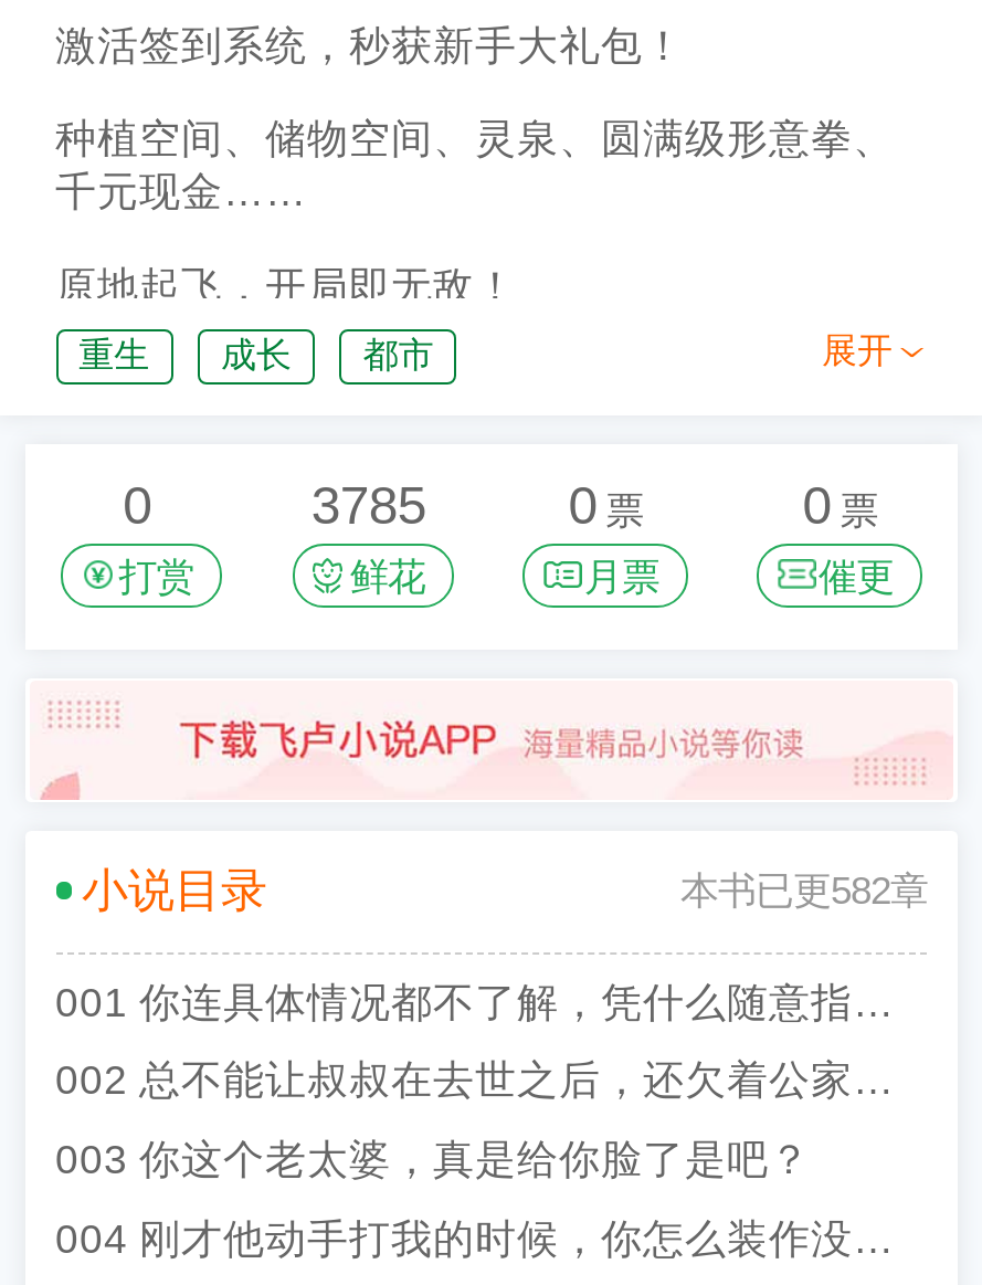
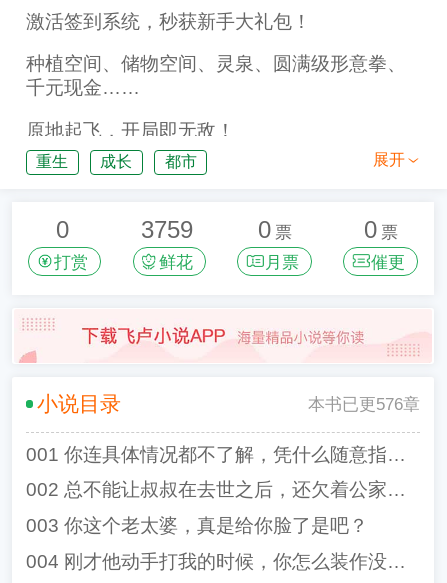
[311,474,426,534] 3785 -> [141,215,193,242] 3759
[680,869,928,914] 本书已更582章 -> [308,394,420,414] 本书已更576章

